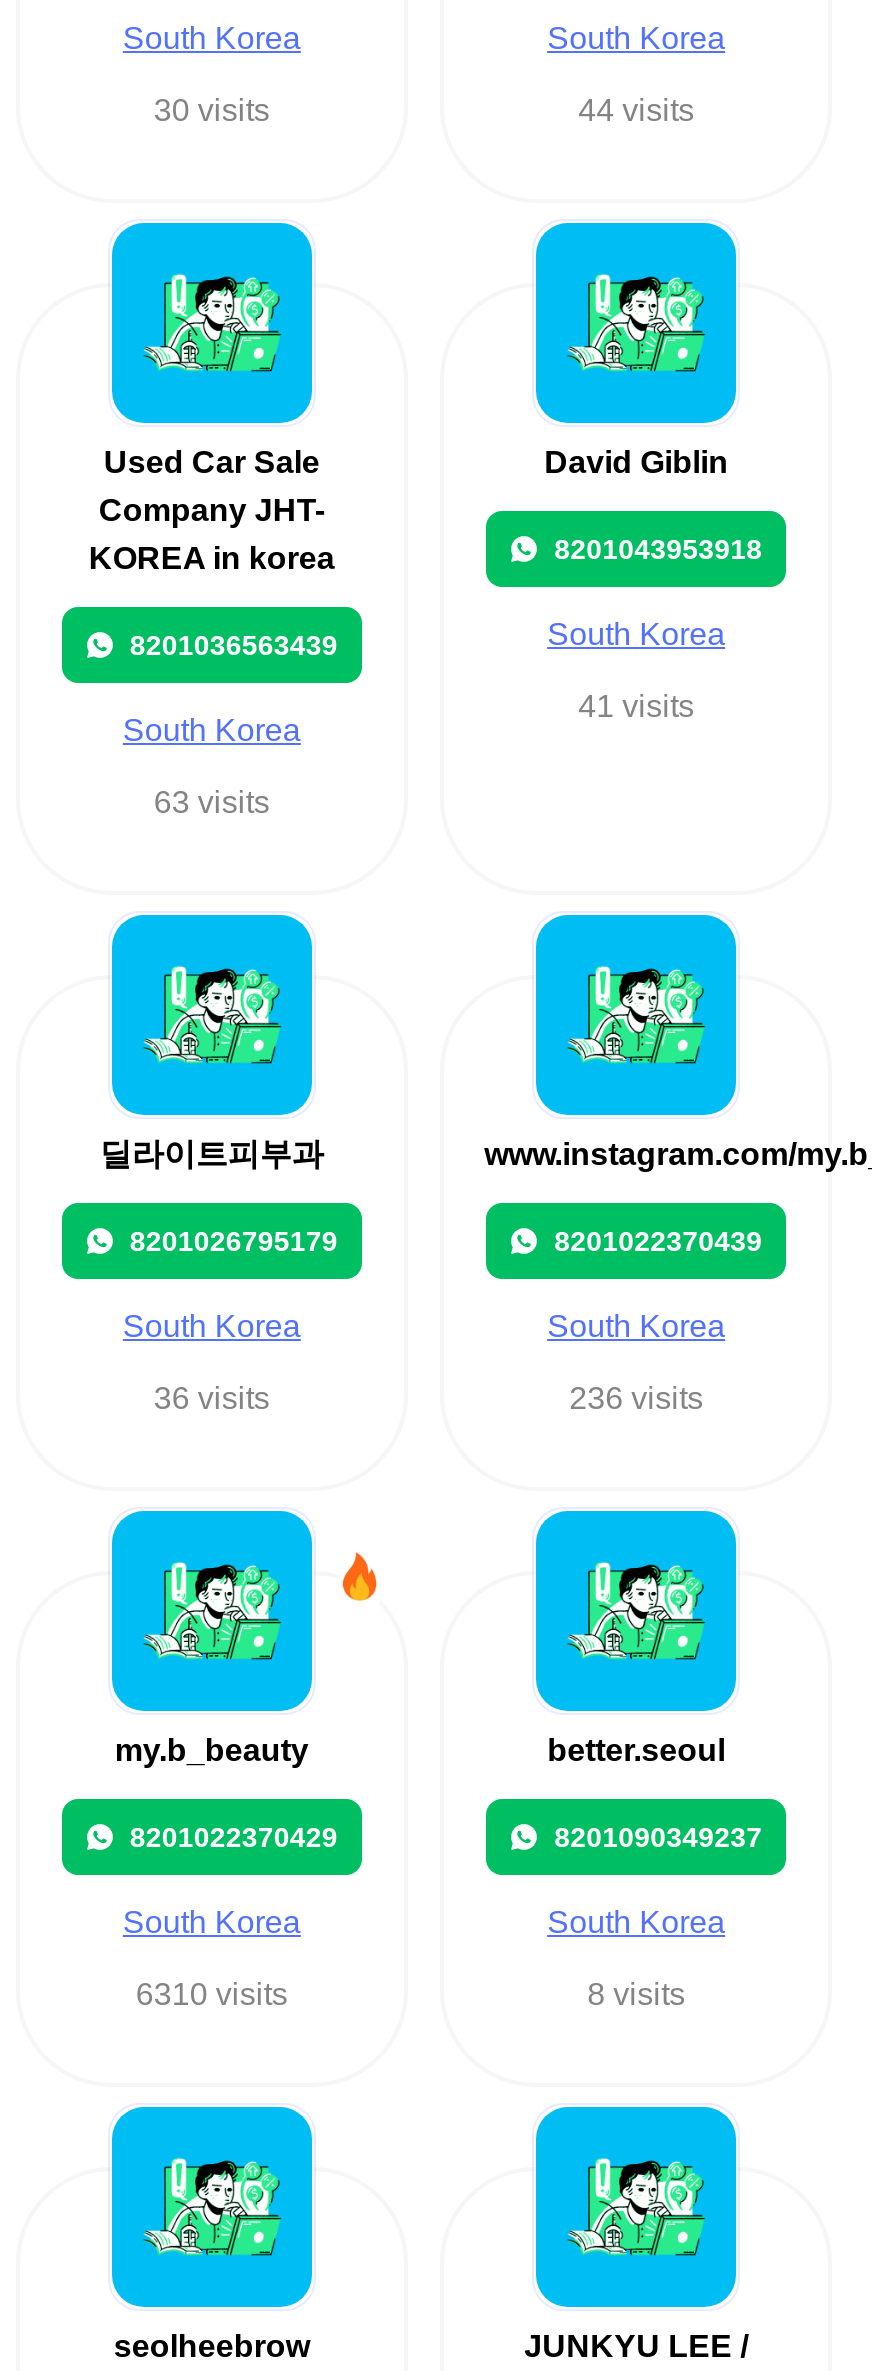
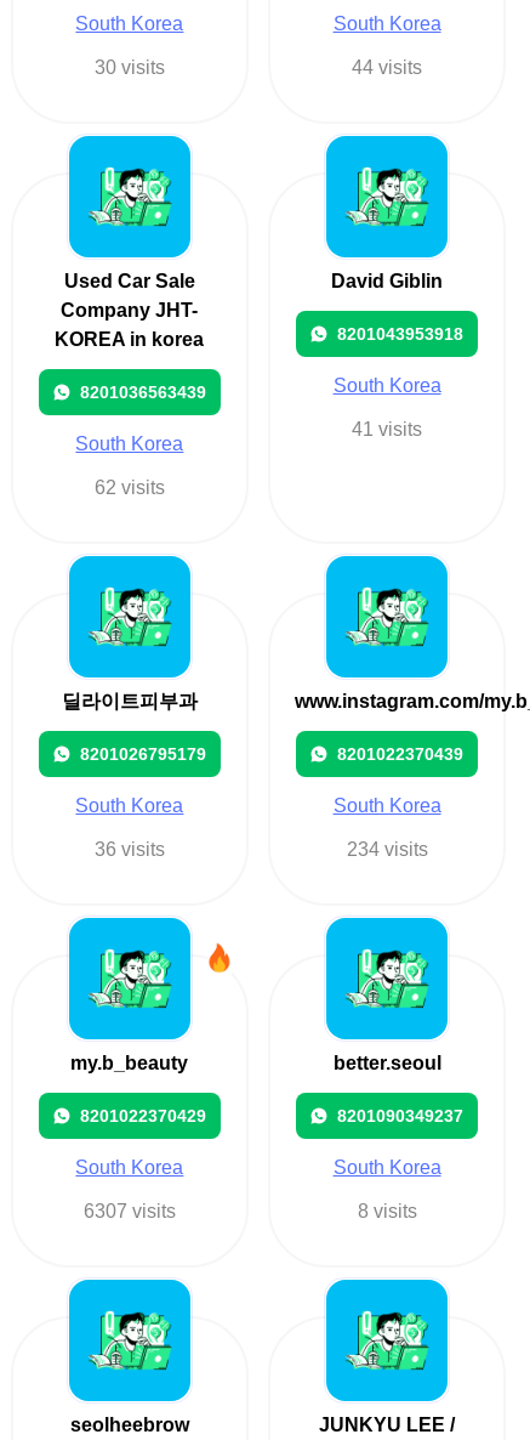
[154,785,270,819] 63 visits -> [94,477,165,498] 62 visits
[569,1381,703,1415] 236 visits -> [346,839,428,859] 234 visits
[136,1977,288,2011] 6310 visits -> [84,1201,176,1221] 6307 visits

